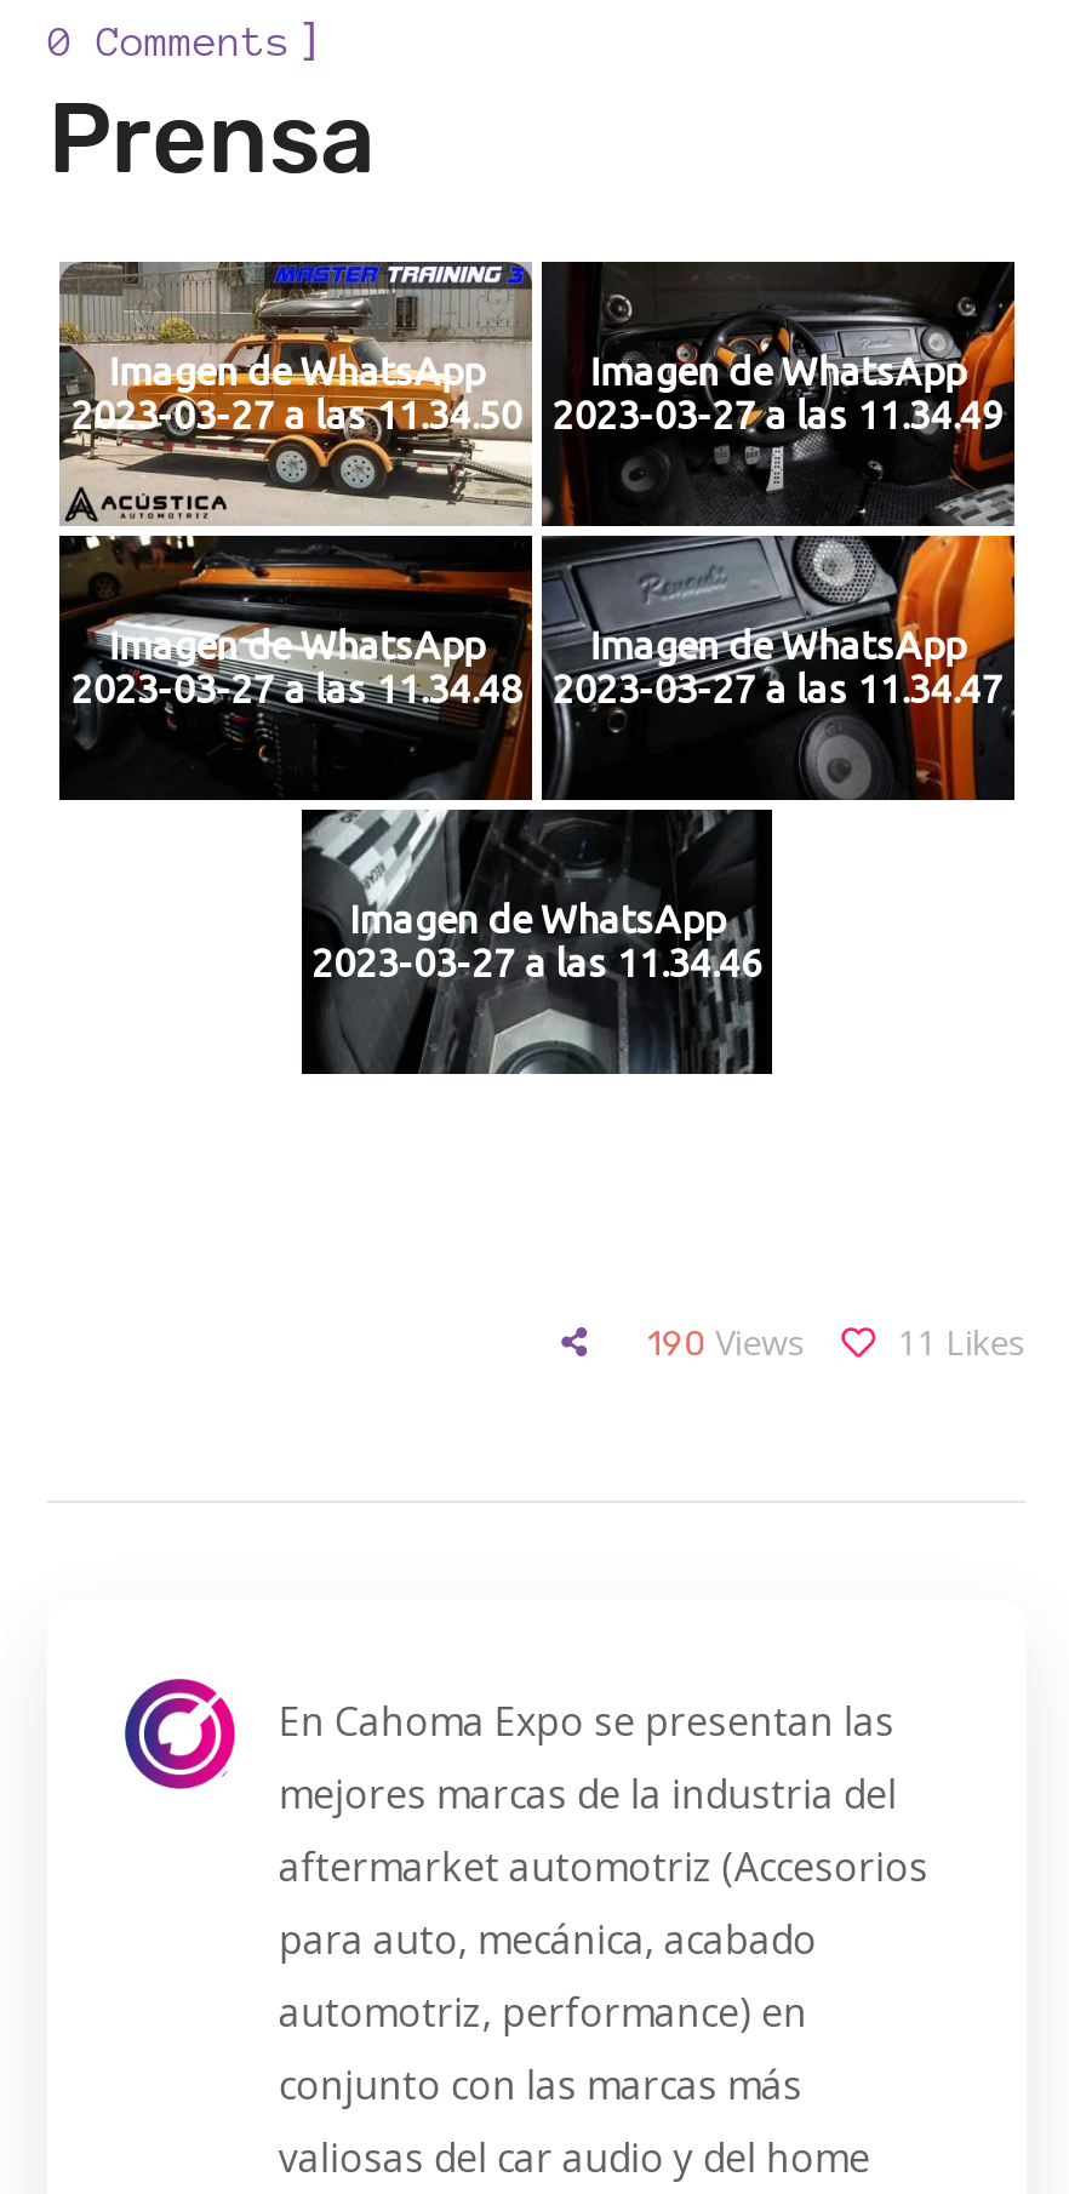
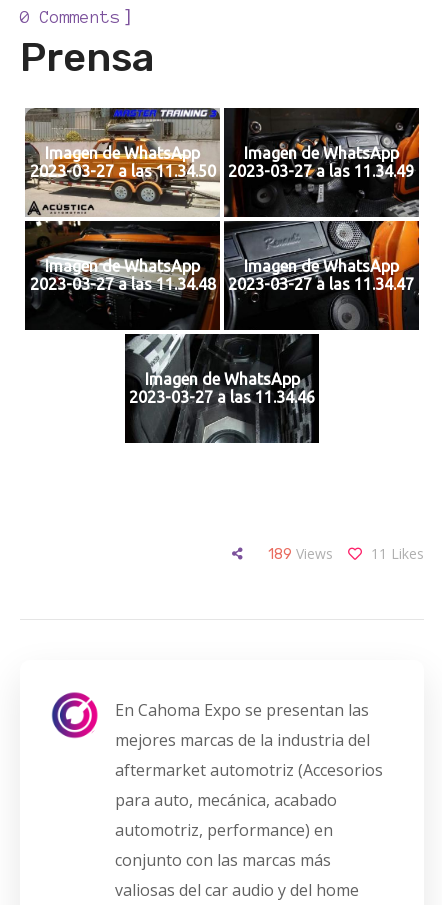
[647,1319,1026,1365] 190 Views 11 Likes -> [268,544,424,563] 189 Views 11 Likes

